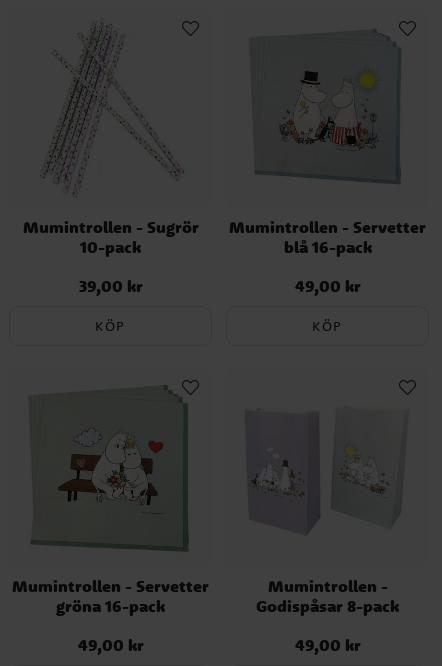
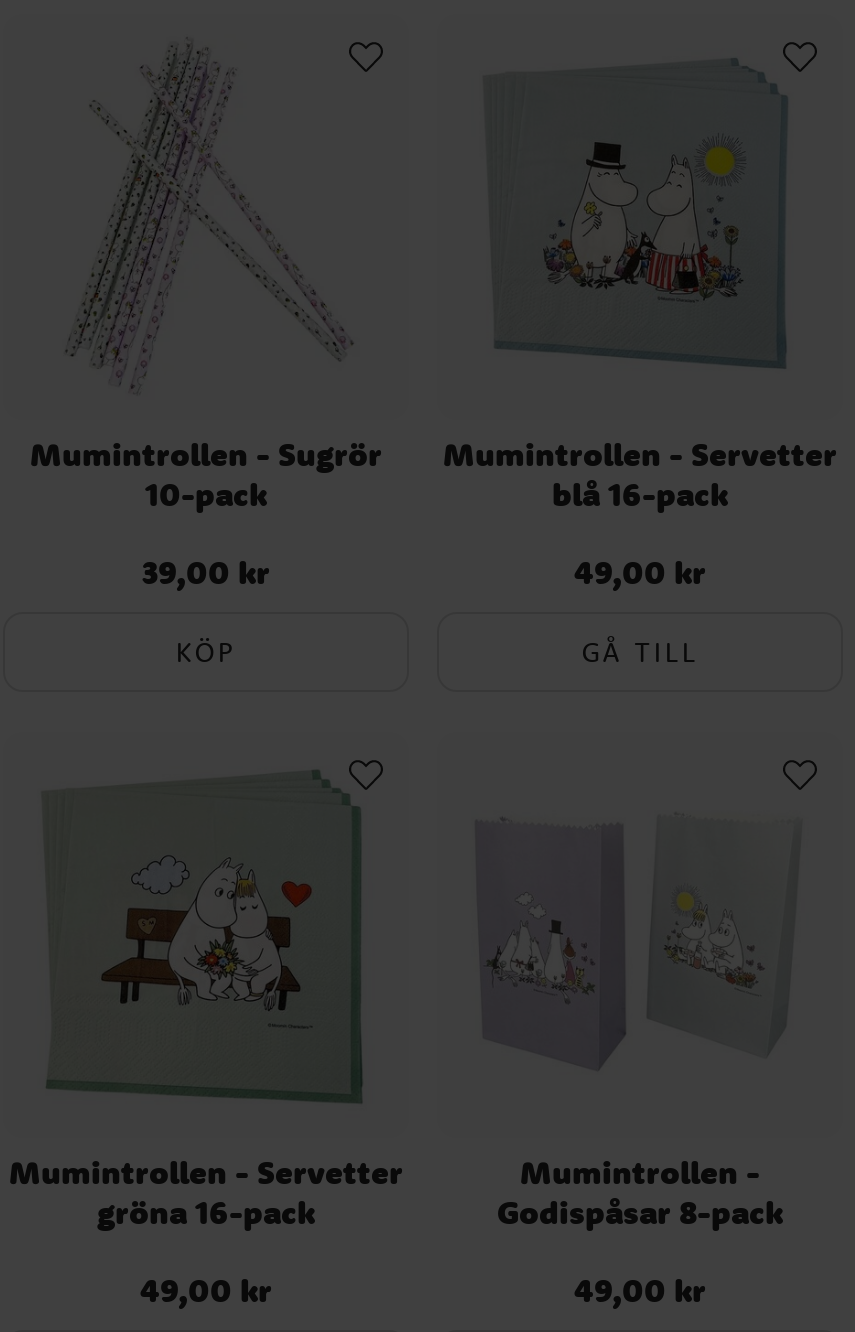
[312,316,343,334] KÖP -> [581,633,699,669] GÅ TILL

